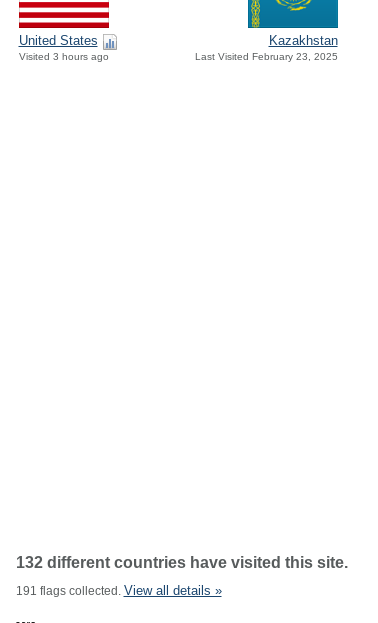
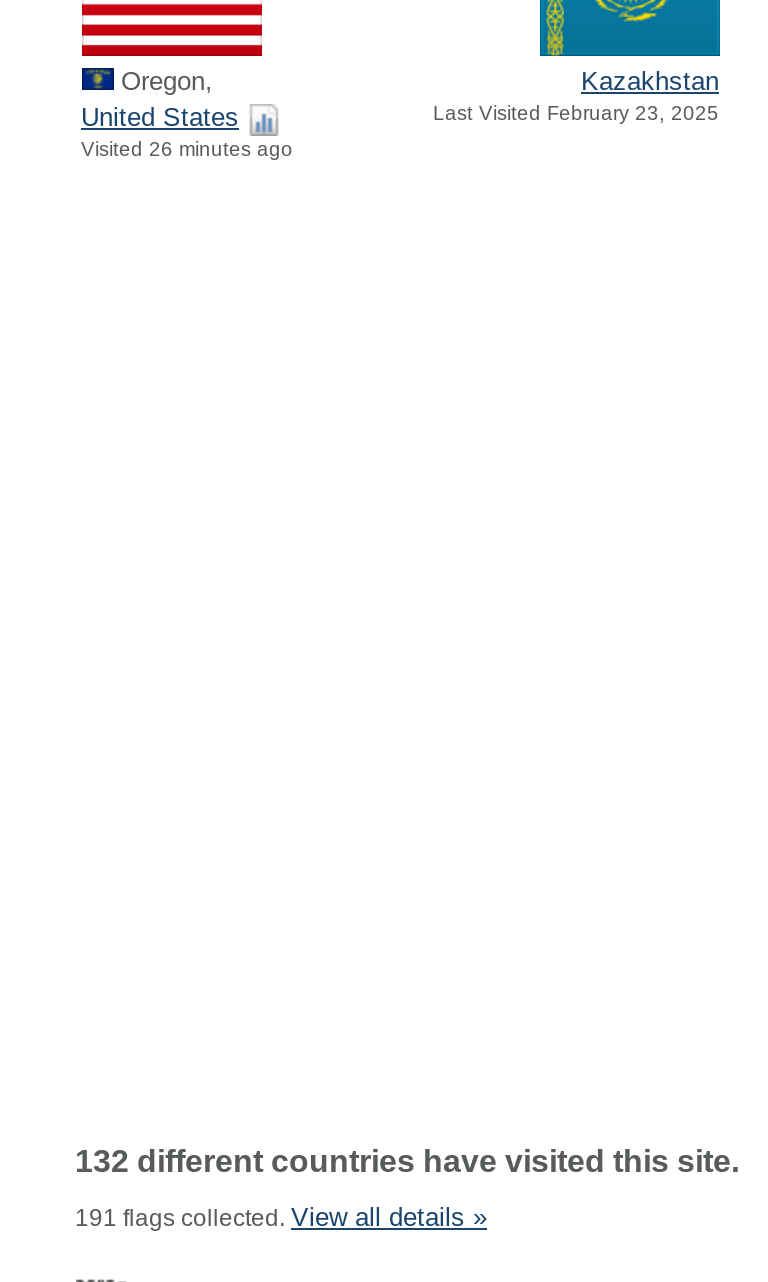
[18,51,108,62] Visited 3 hours ago -> [81,139,293,161] Visited 26 minutes ago
none -> [113,67,213,97] Oregon,

